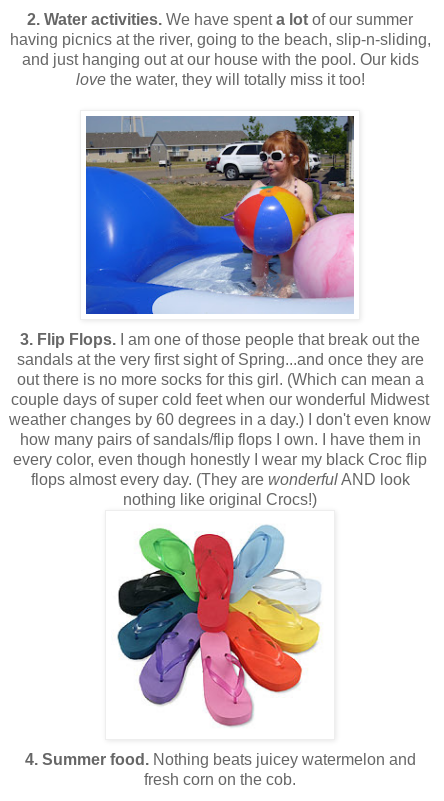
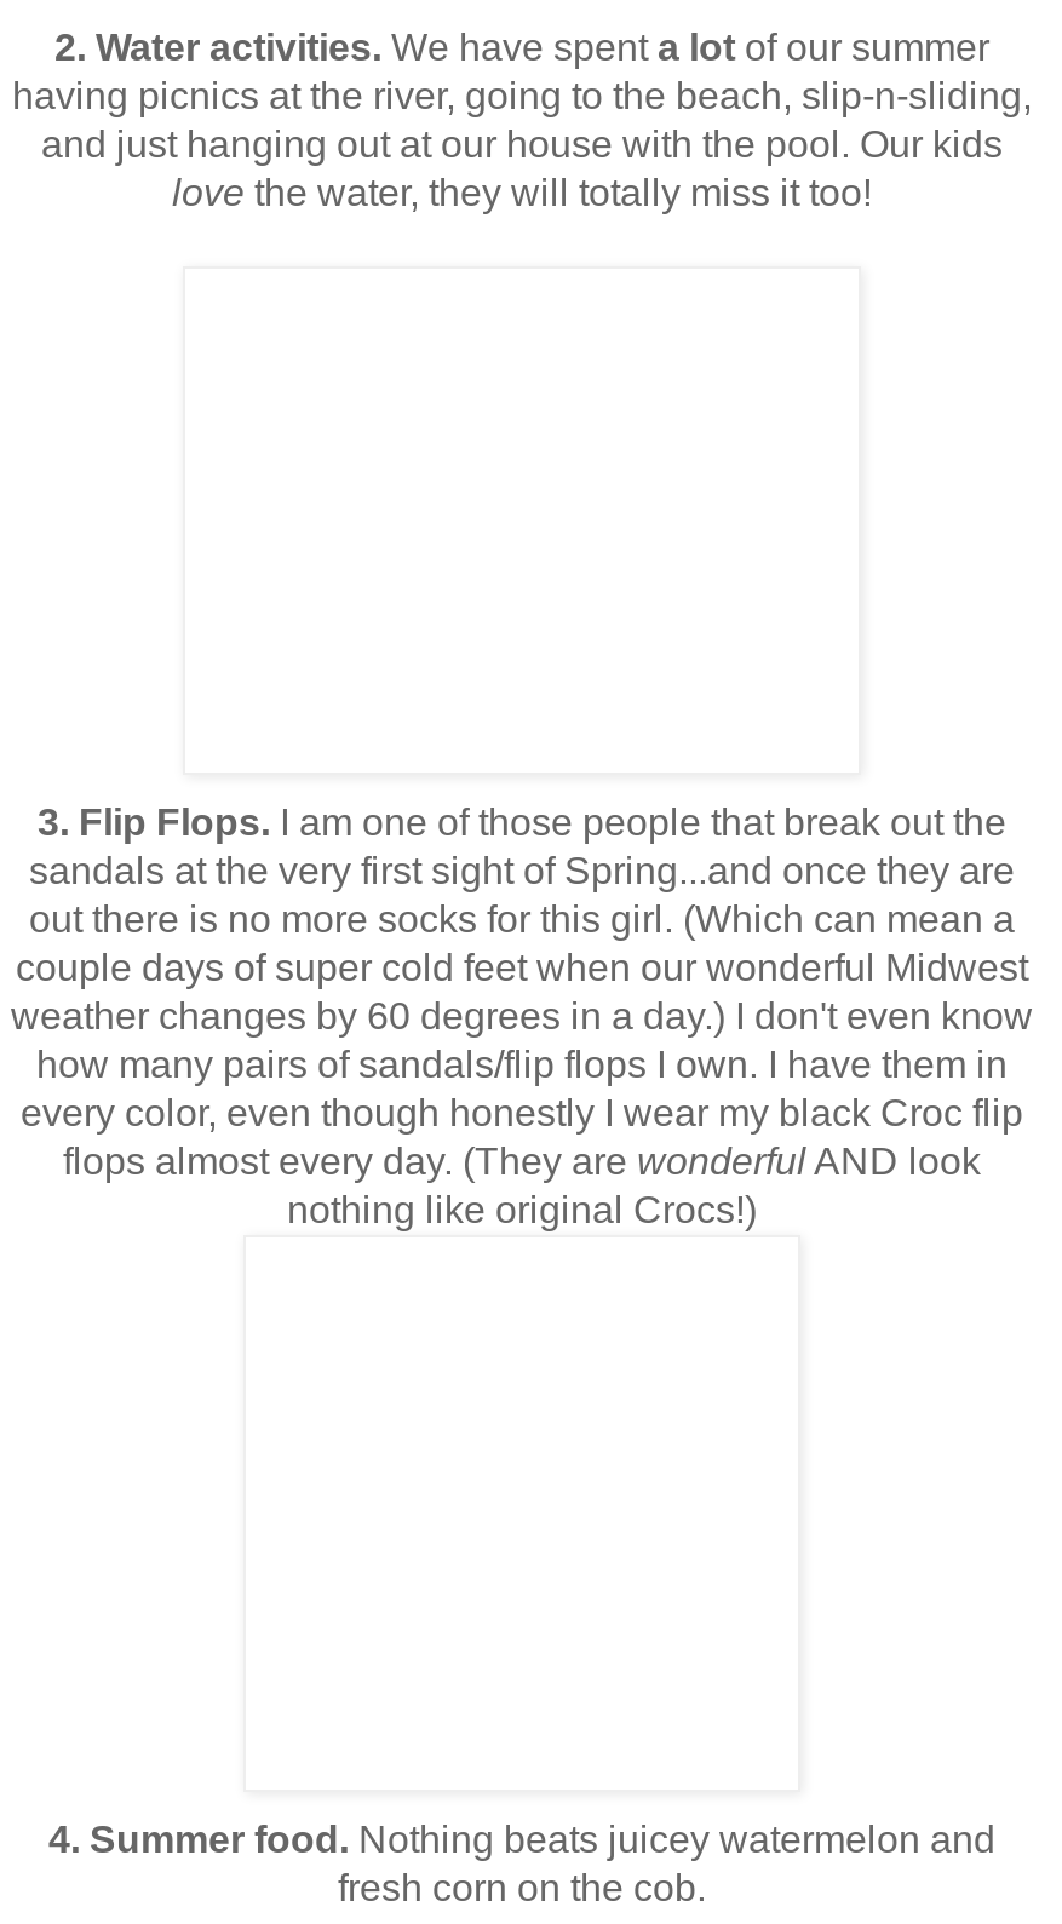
[85,115,355,315] [image] -> none
[116,524,321,727] [image] -> none

